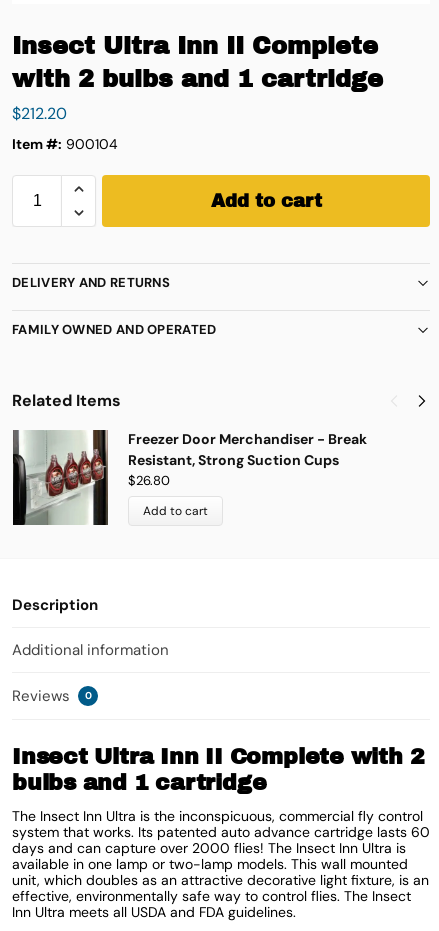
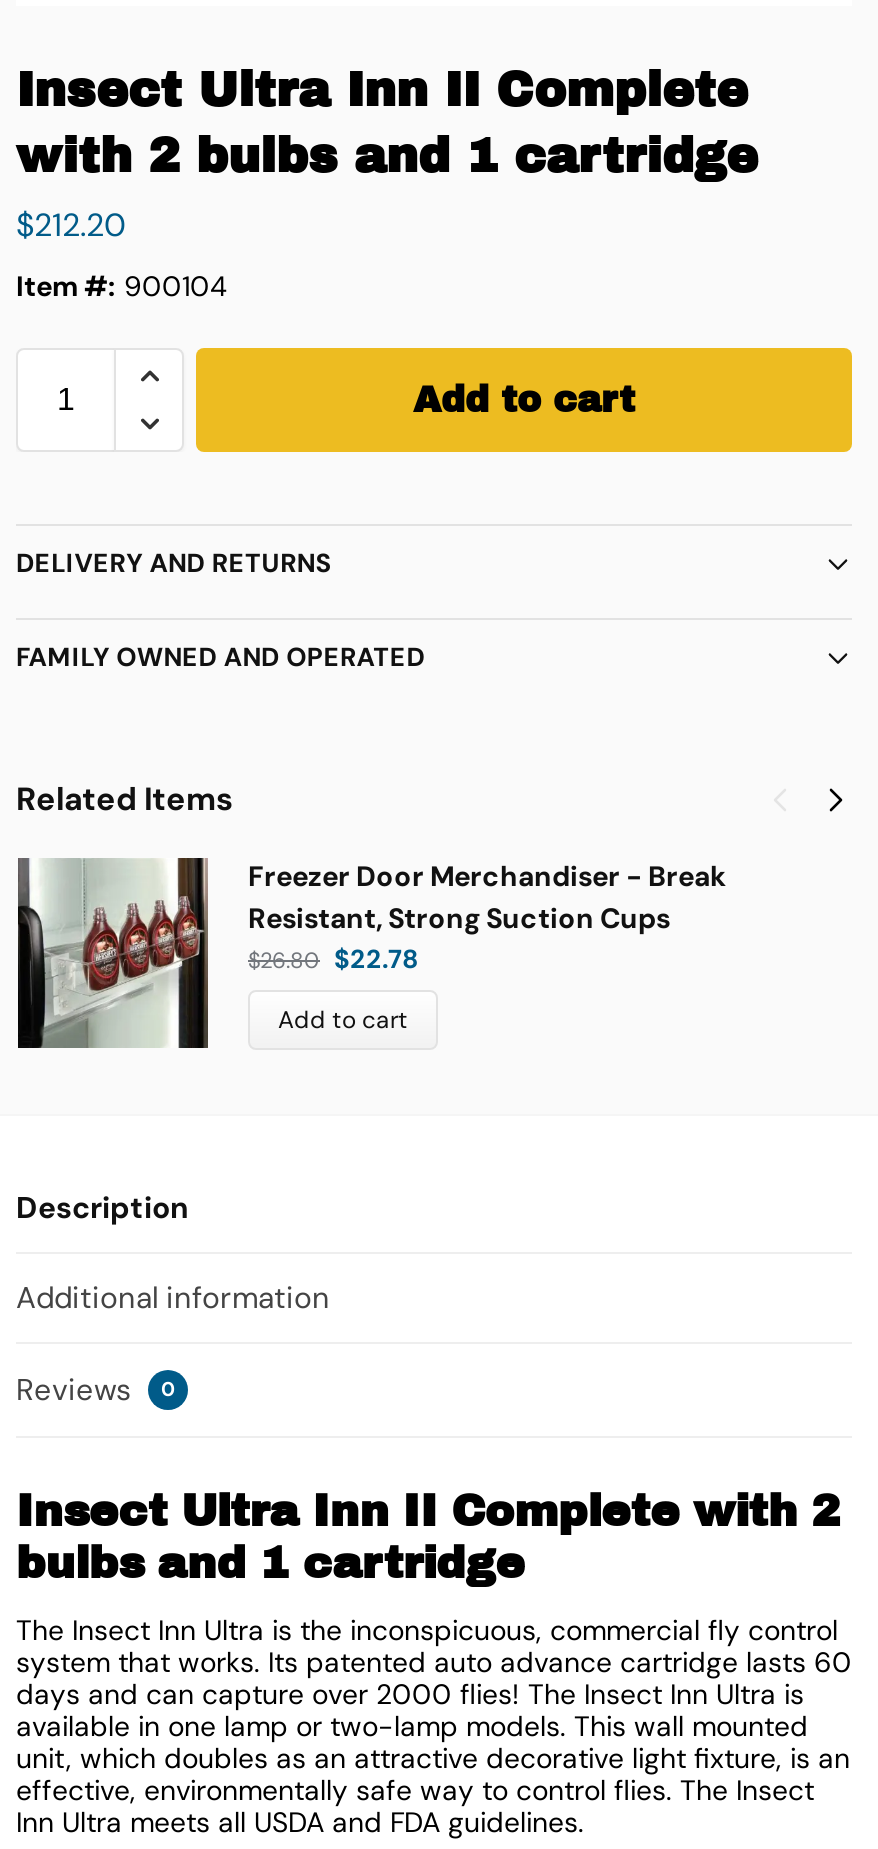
[128,472,170,489] $26.80 -> [248,942,418,976] $26.80 $22.78

